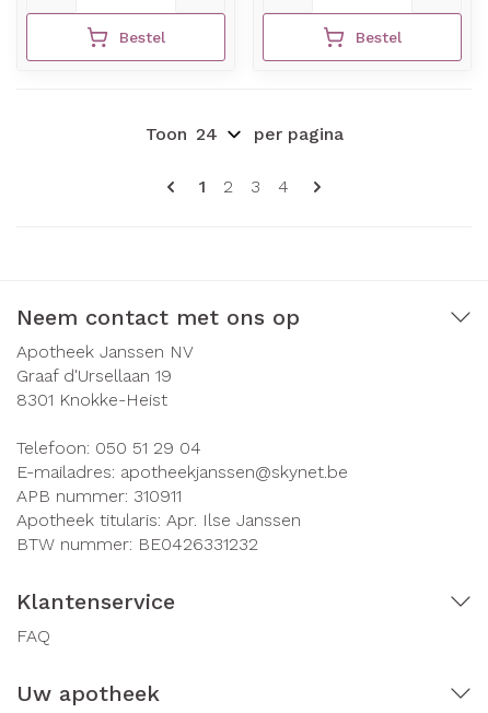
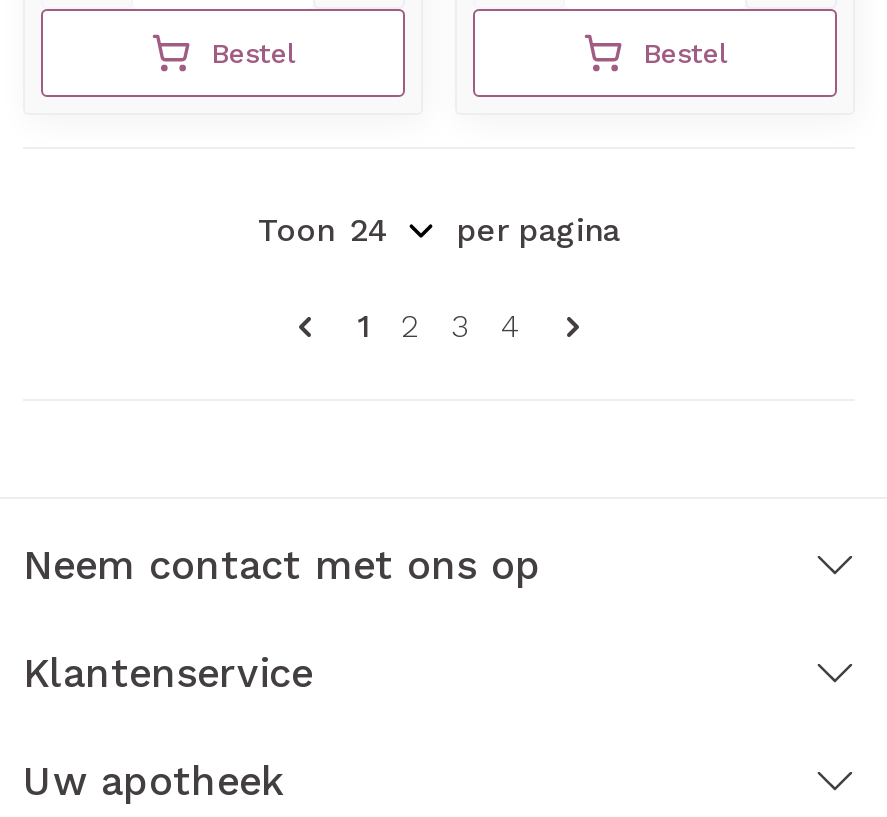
[16,341,348,554] Apotheek Janssen NV | Graaf d'Ursellaan 19 | 8301 Knokke-Heist | Telefoon: 050 51 29 04 | E-mailadres: apotheekjanssen@skynet.be | APB nummer: 310911 | Apotheek titularis: Apr. Ilse Janssen | BTW nummer: BE0426331232 -> none
[16,626,50,646] FAQ -> none

